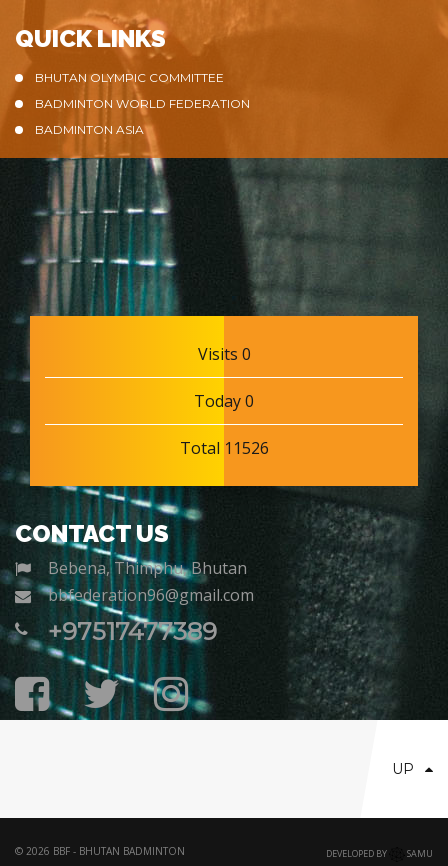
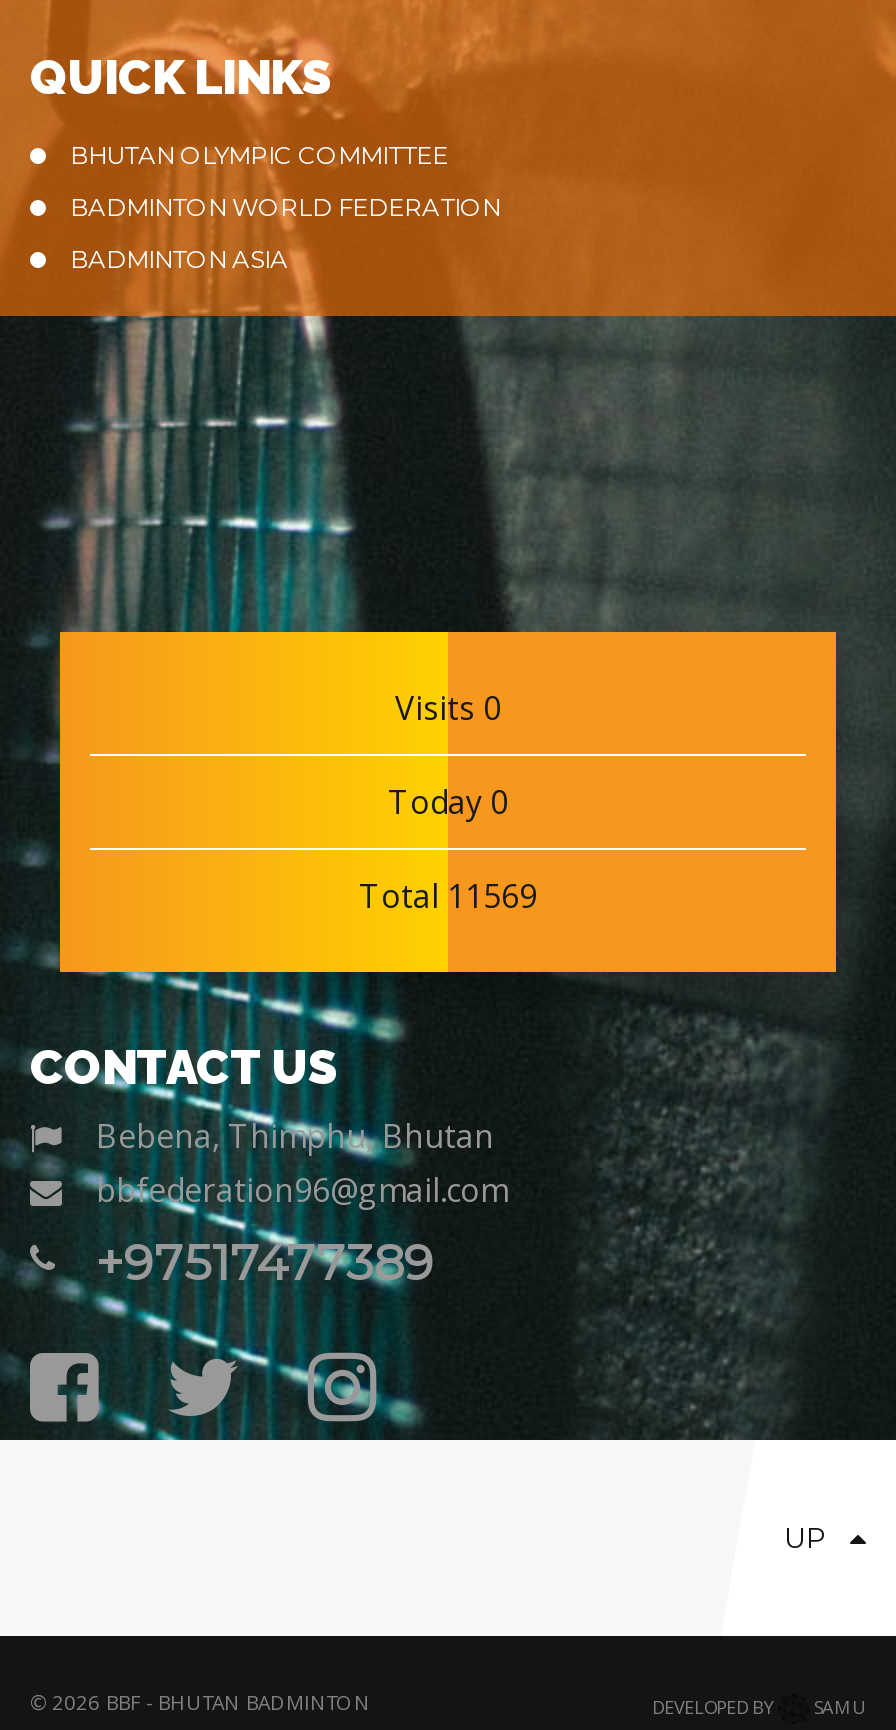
[179,437,268,459] Total 11526 -> [359,874,537,918] Total 11569

